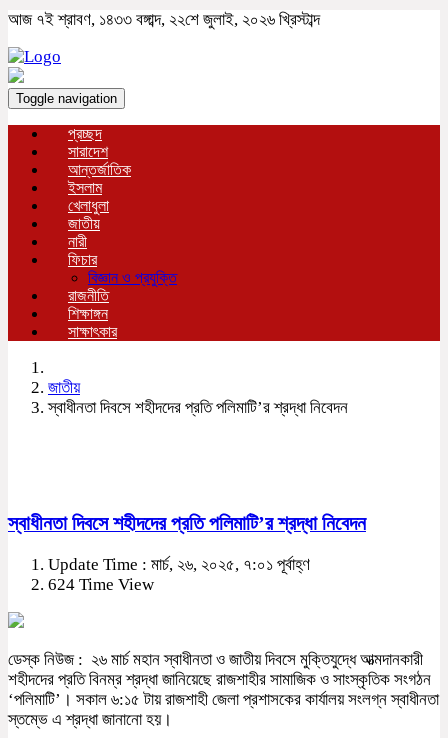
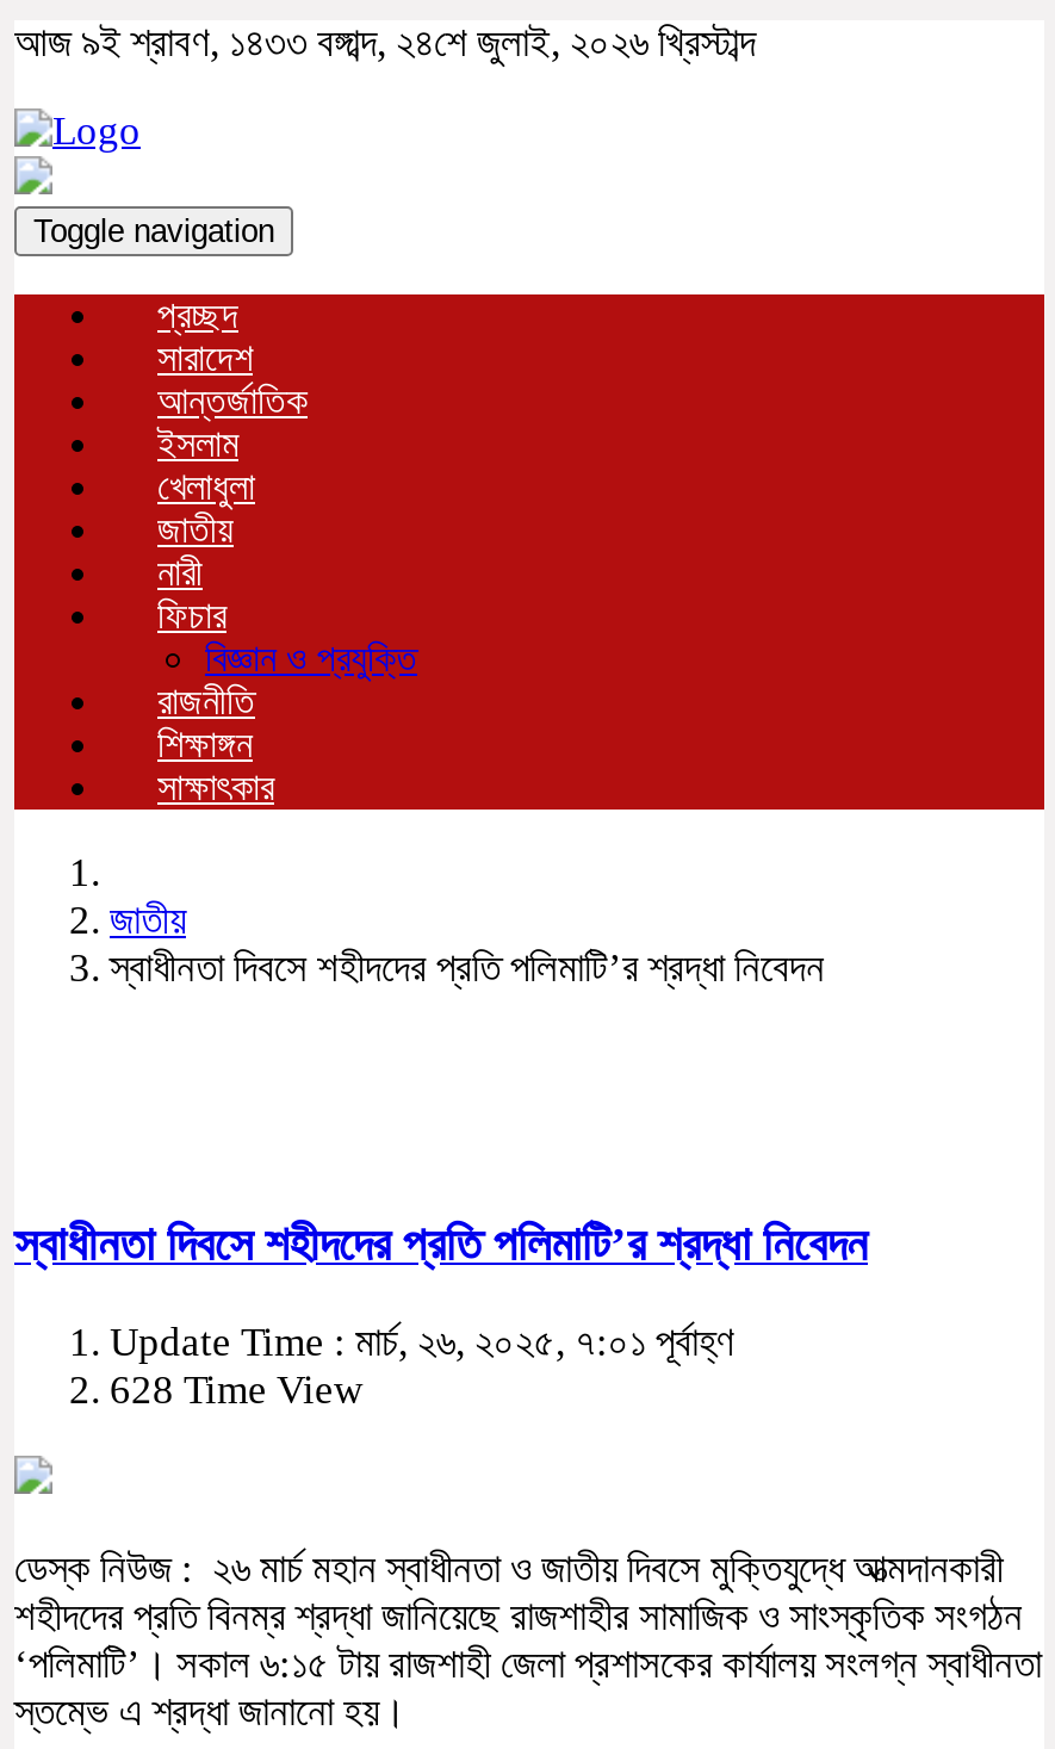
[8,10,320,29] আজ ৭ই শ্রাবণ, ১৪৩৩ বঙ্গাব্দ, ২২শে জুলাই, ২০২৬ খ্রিস্টাব্দ -> [14,20,756,66] আজ ৯ই শ্রাবণ, ১৪৩৩ বঙ্গাব্দ, ২৪শে জুলাই, ২০২৬ খ্রিস্টাব্দ
[48,575,154,594] 624 Time View -> [110,1367,362,1412] 628 Time View

